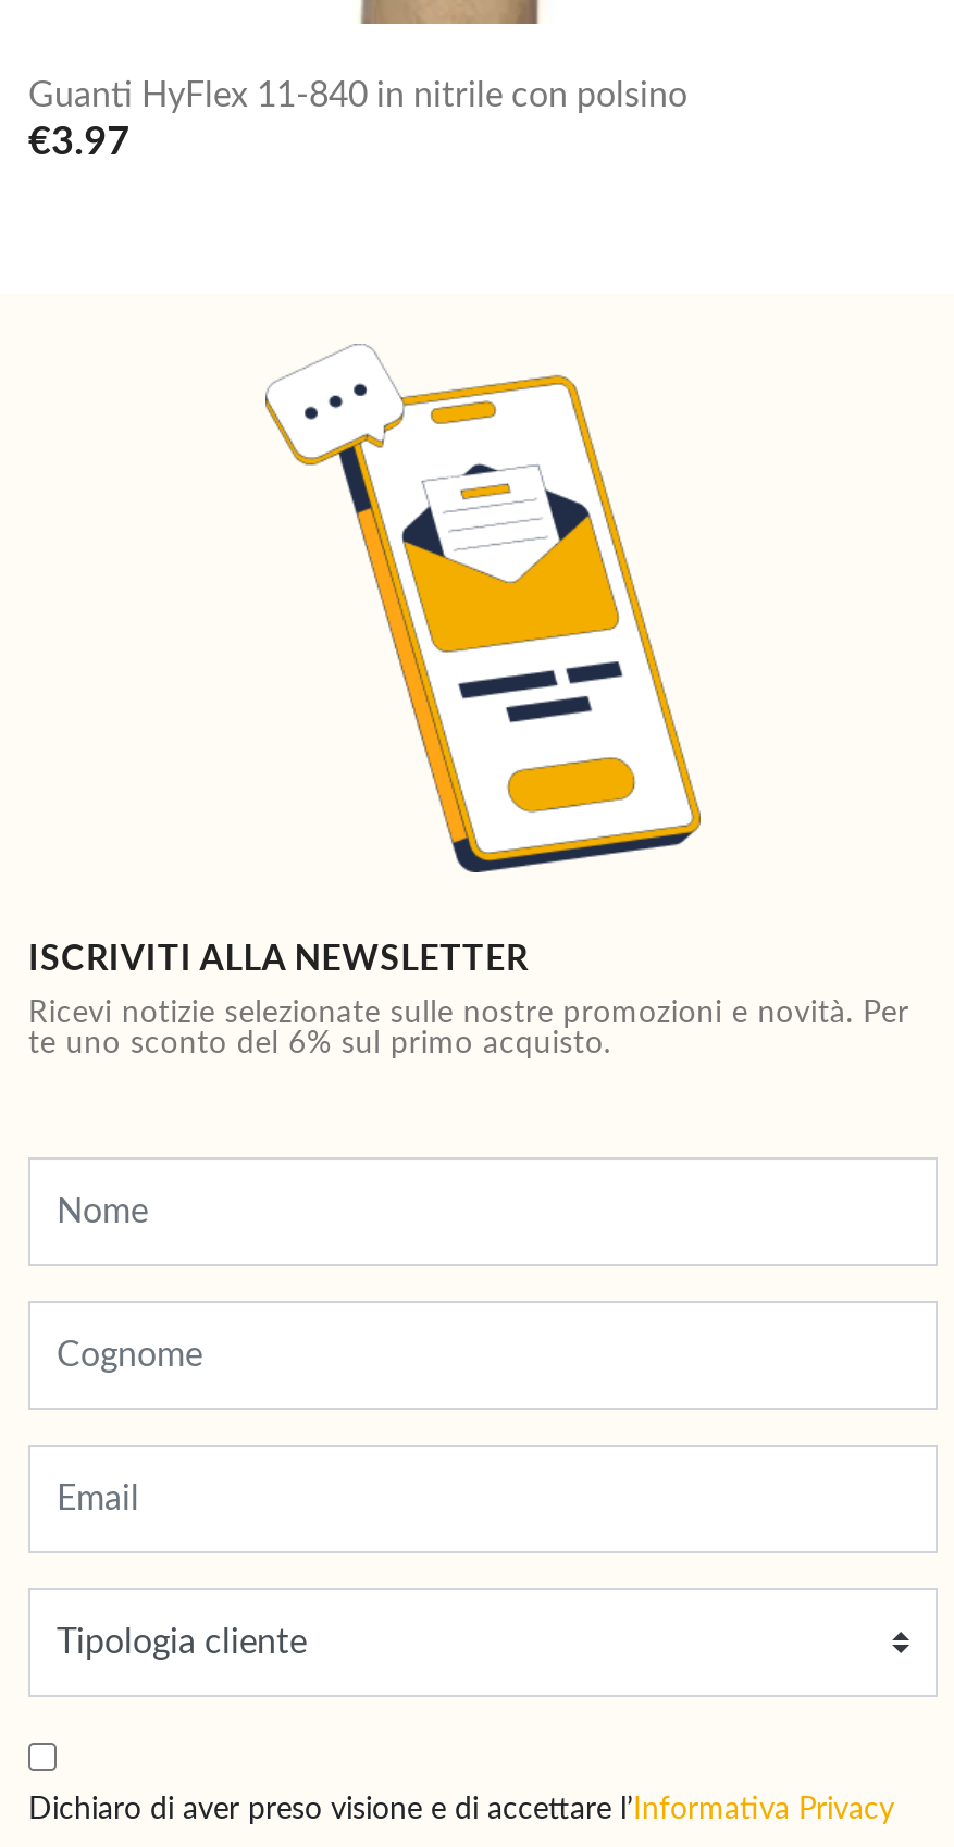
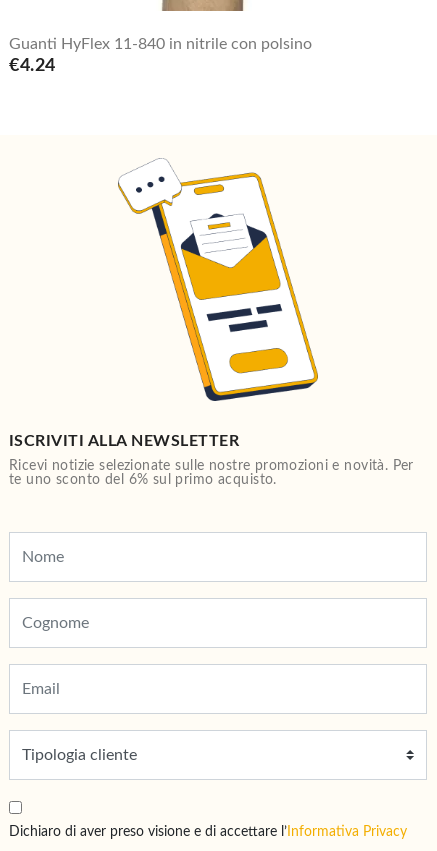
[28,124,130,163] €3.97 -> [9,57,56,75] €4.24

